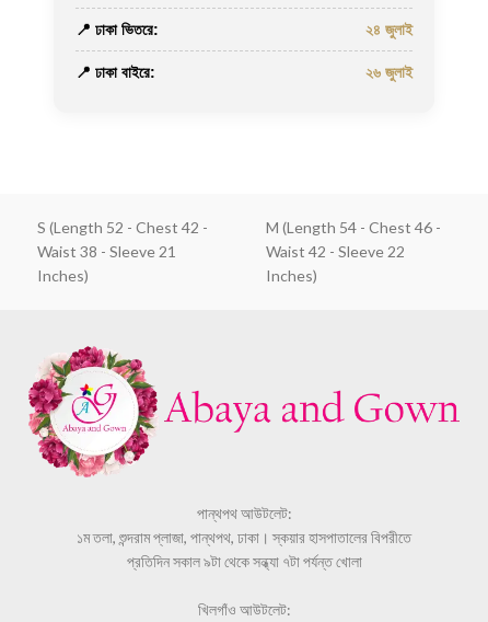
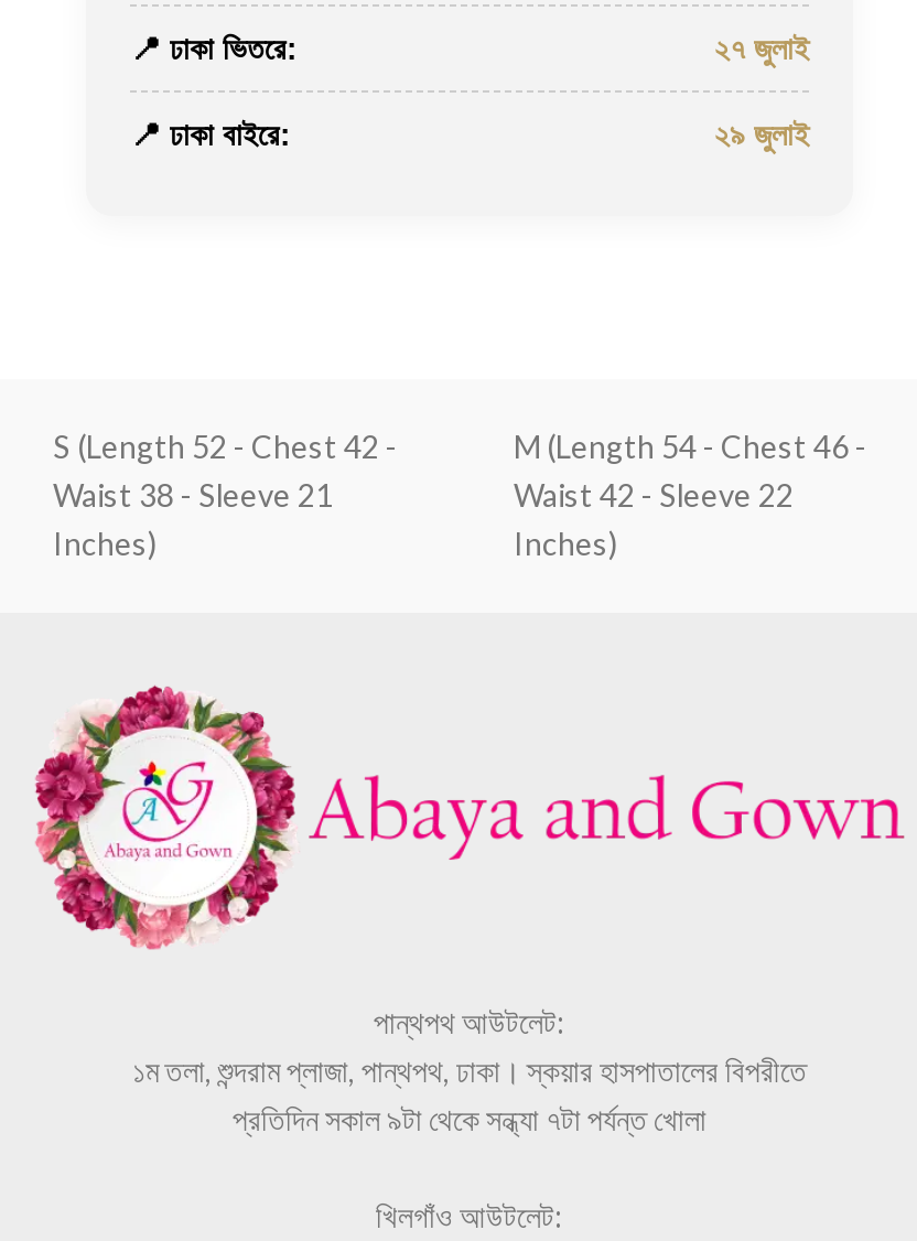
[365,21,413,39] ২৪ জুলাই -> [714,32,809,67] ২৭ জুলাই
[365,64,413,81] ২৬ জুলাই -> [714,117,809,153] ২৯ জুলাই

